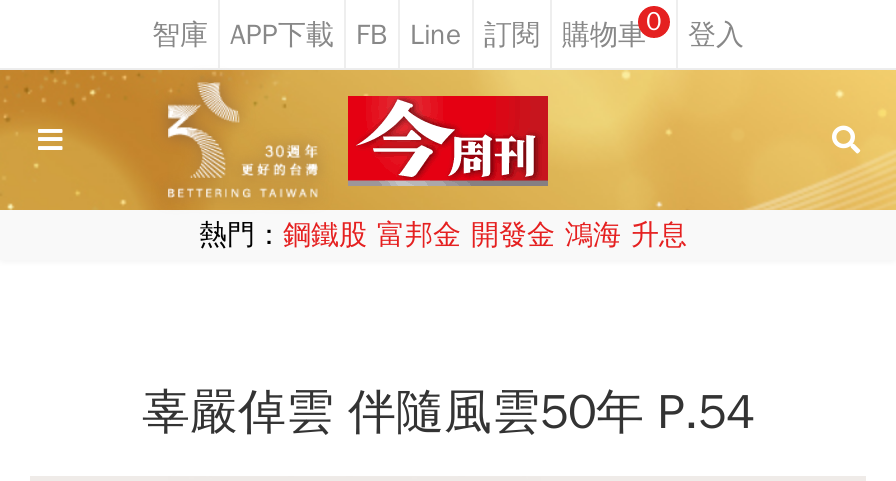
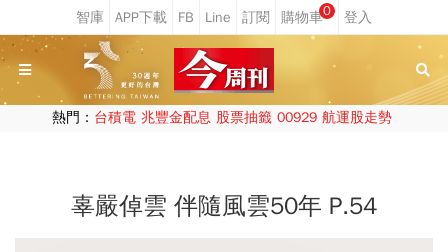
[199,218,687,252] 熱門：鋼鐵股 富邦金 開發金 鴻海 升息 -> [51,109,391,126] 熱門：台積電 兆豐金配息 股票抽籤 00929 航運股走勢

